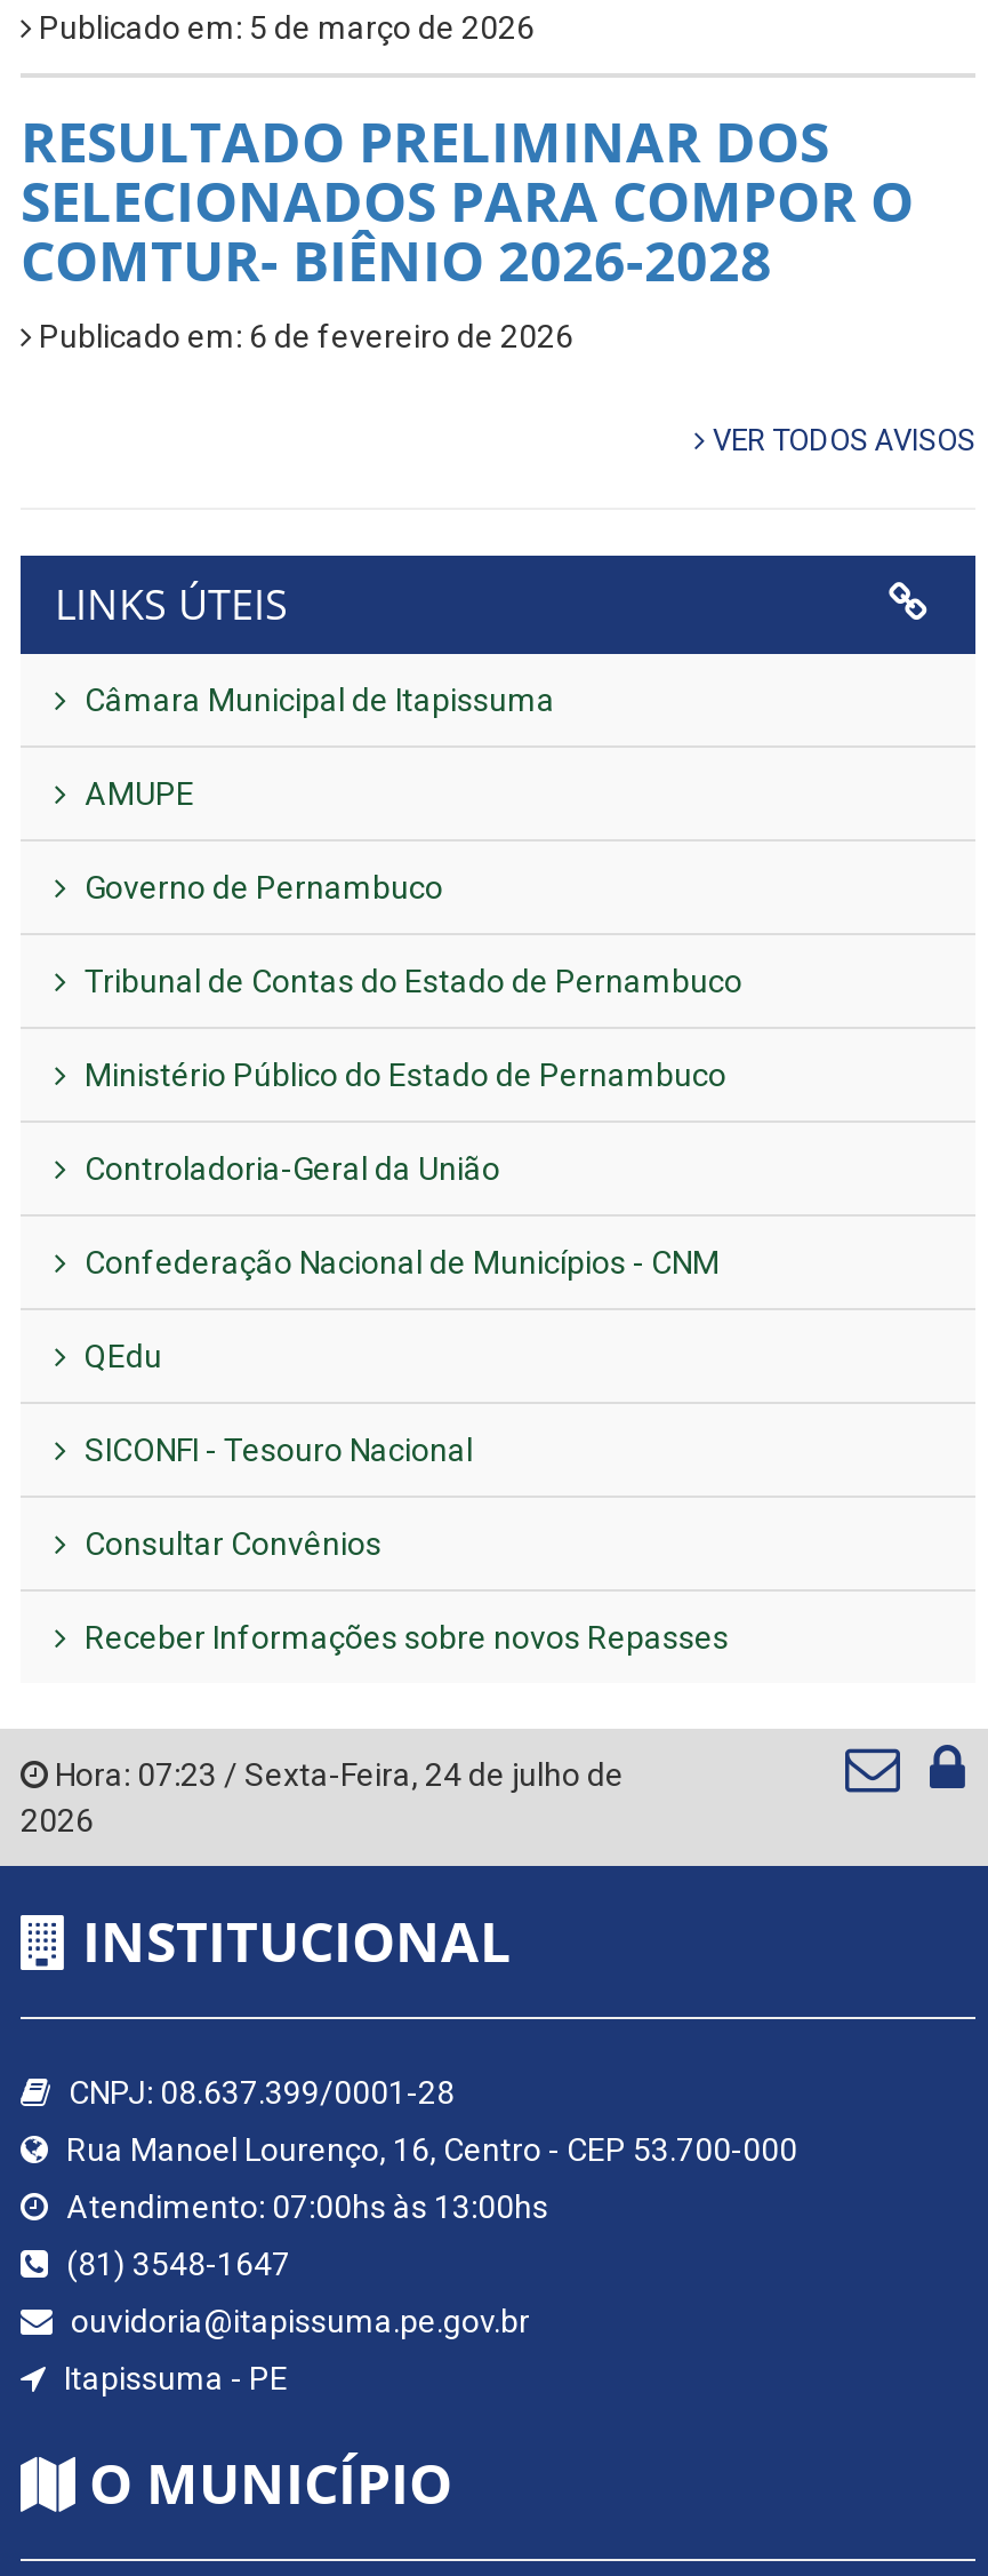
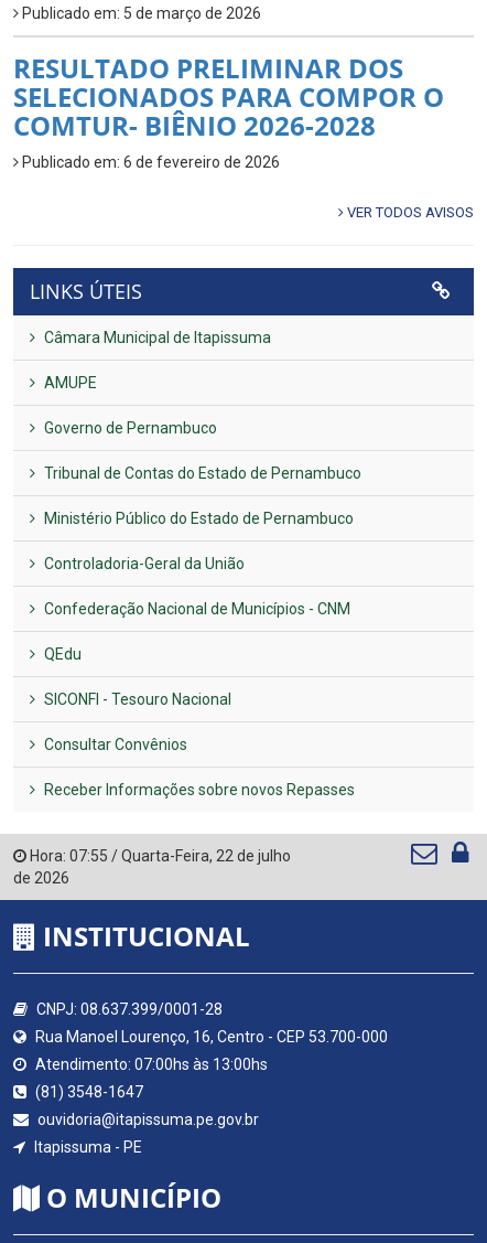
[21,1757,624,1839] Hora: 07:23 / Sexta-Feira, 24 de julho de | 2026 -> [13,847,291,887] Hora: 07:55 / Quarta-Feira, 22 de julho | de 2026

